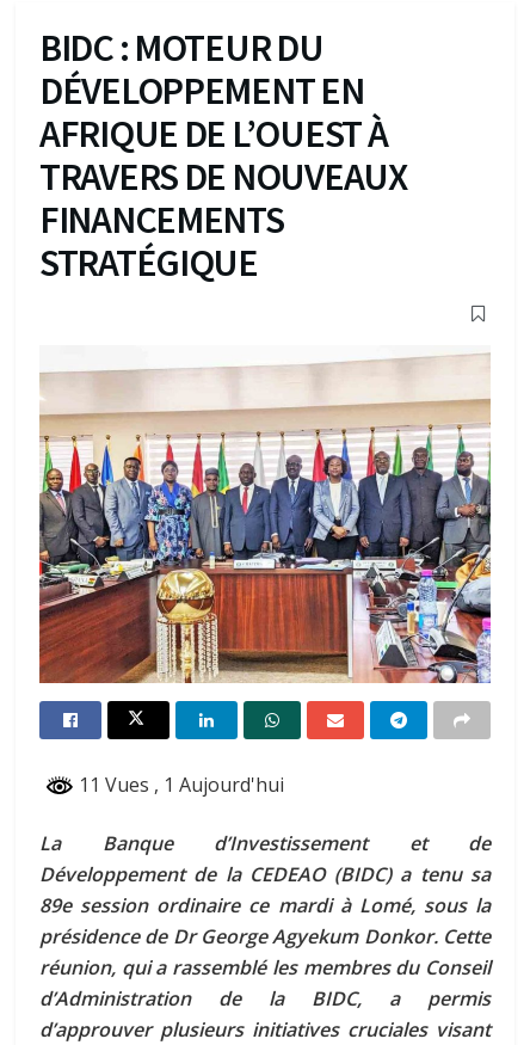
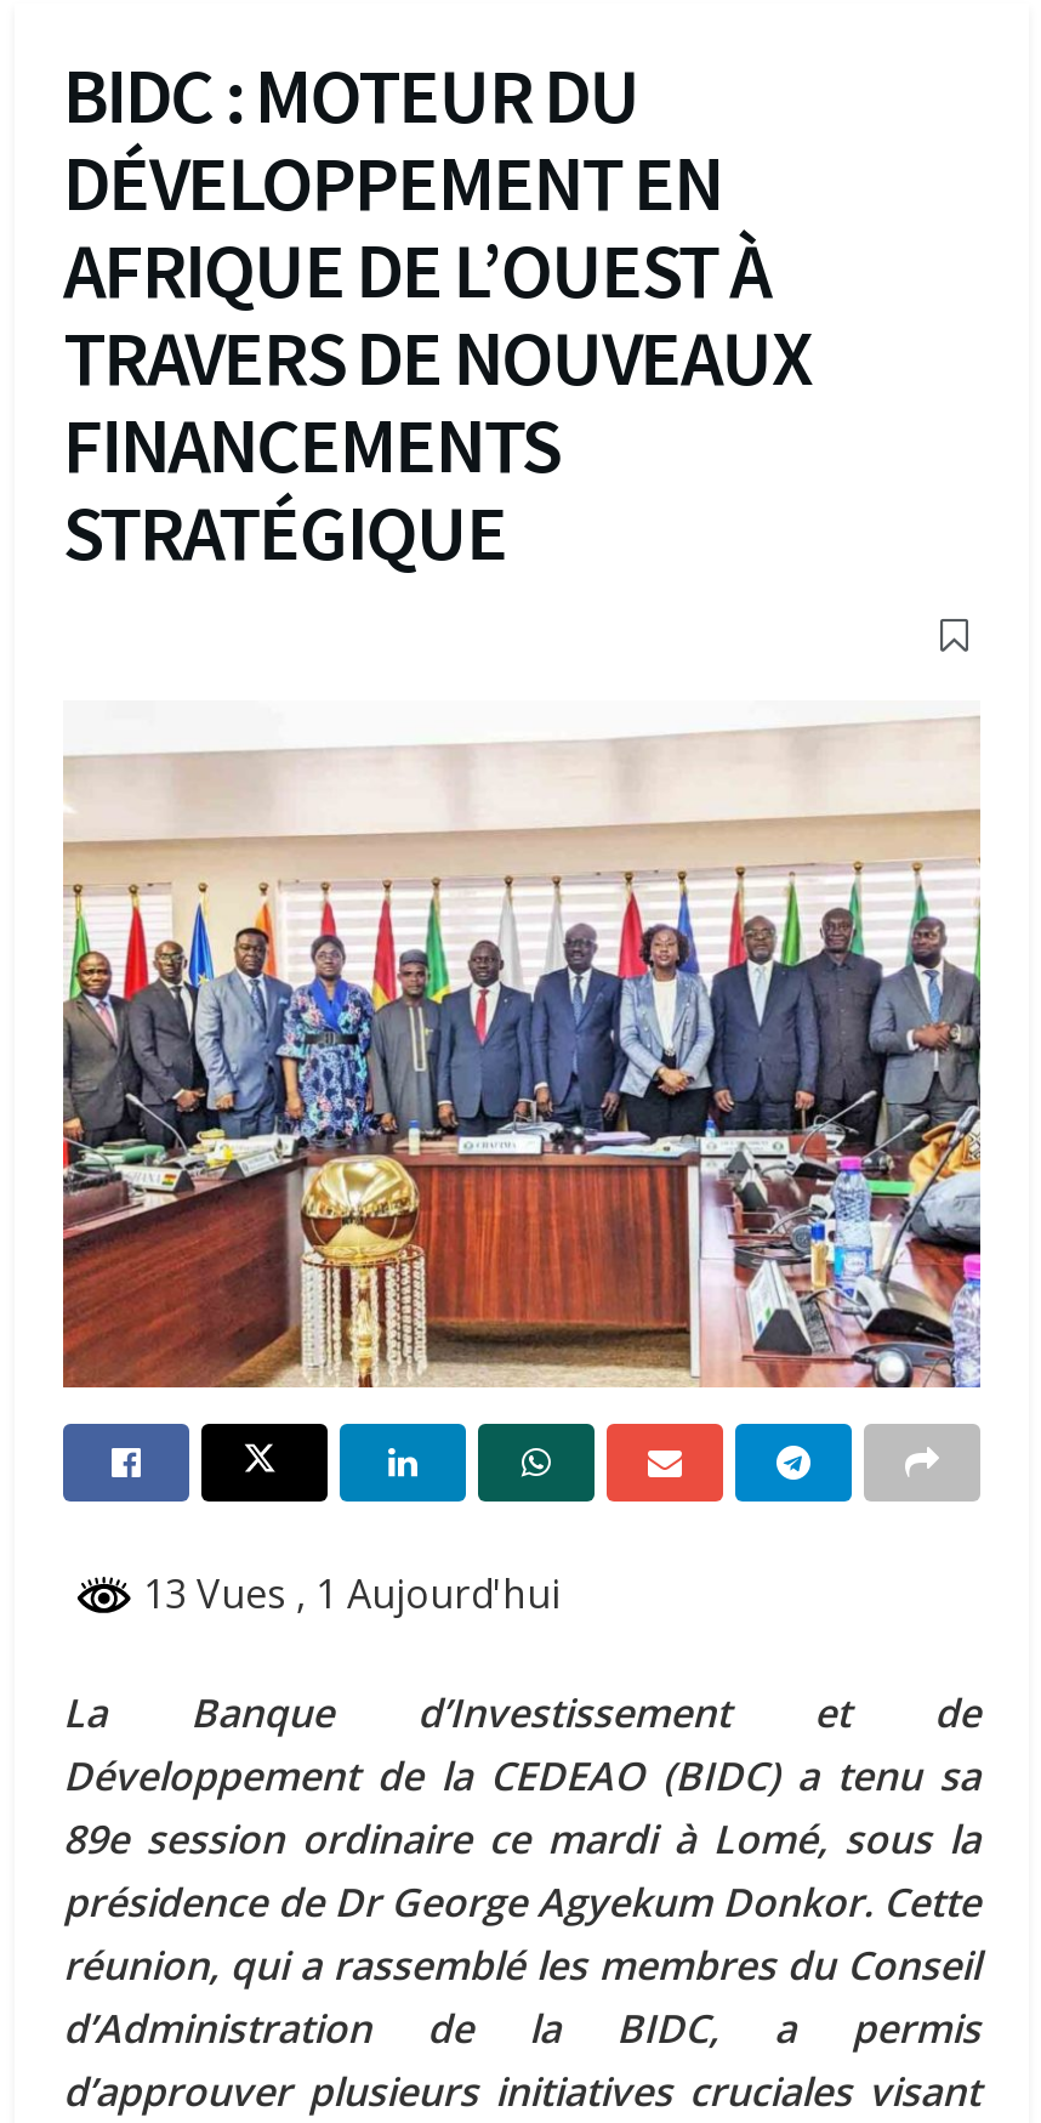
[74,772,284,798] 11 Vues, 1 Aujourd'hui -> [133,1568,561,1621] 13 Vues, 1 Aujourd'hui

